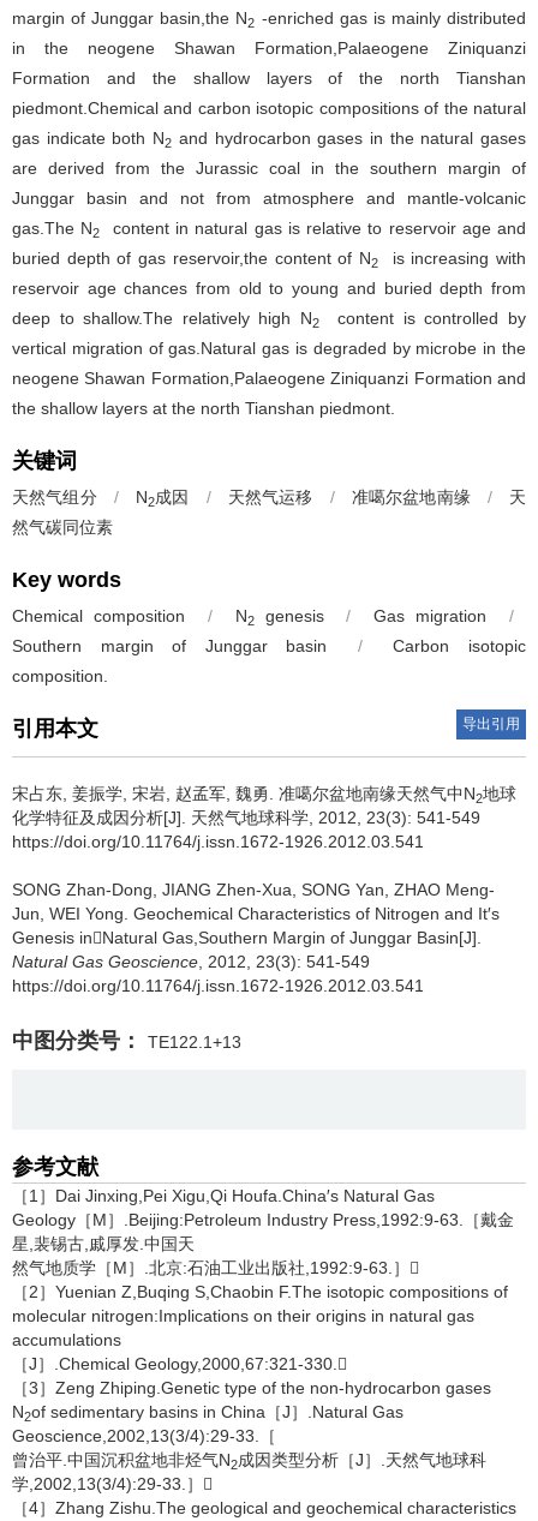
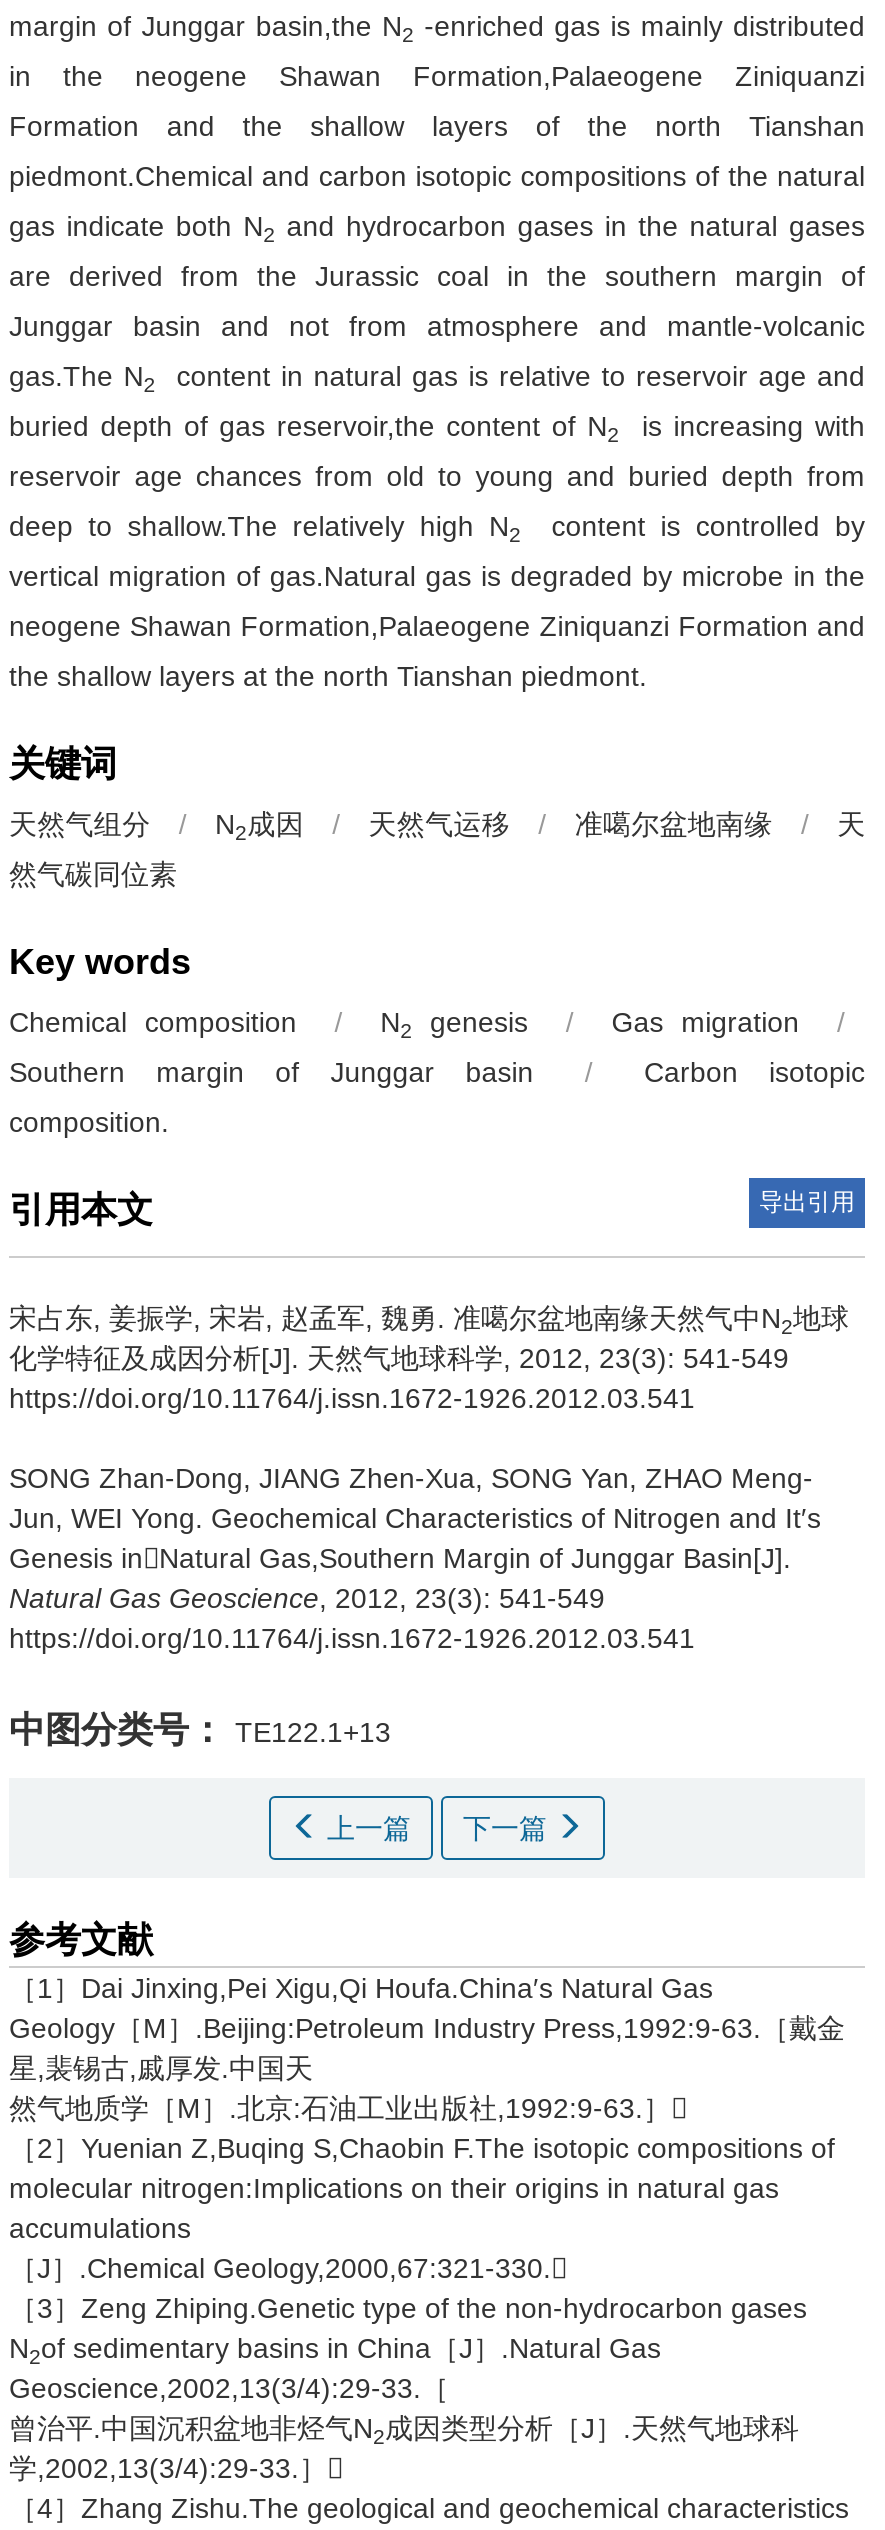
none -> [327,1812,555,1844] 上一篇 | 下一篇

